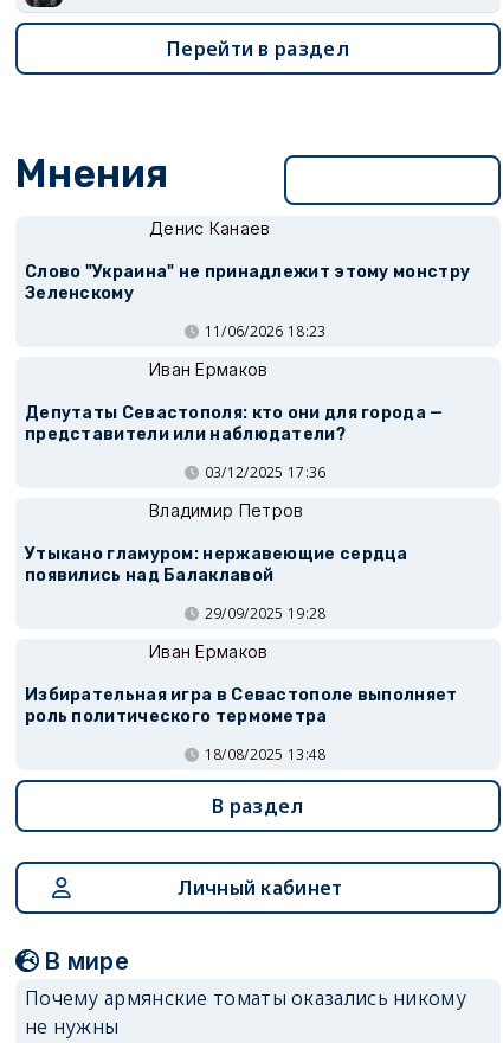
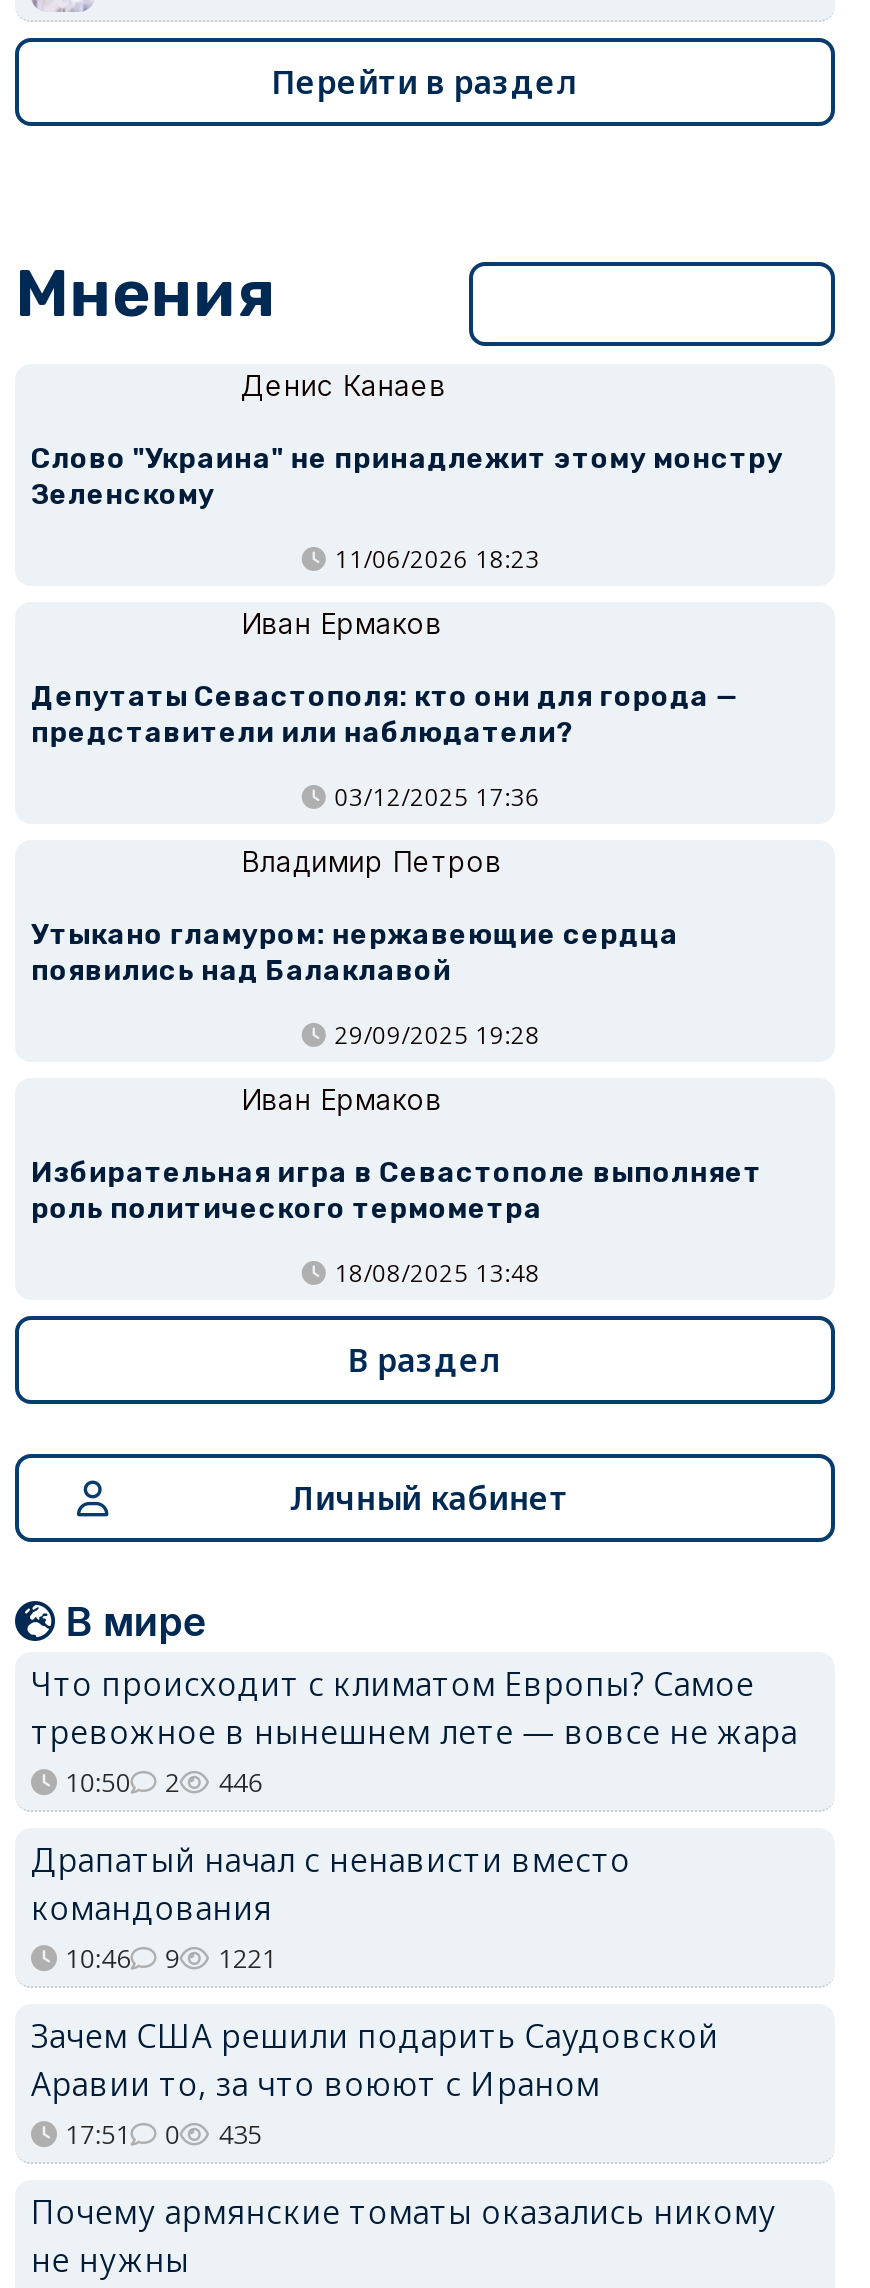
none -> [31,1662,798,2152] Что происходит с климатом Европы? Самое | тревожное в нынешнем лете — вовсе не жара | 10:50 | 2 | 446 | Драпатый начал с ненависти вместо | командования | 10:46 | 9 | 1221 | Зачем США решили подарить Саудовской | Аравии то, за что воюют с Ираном | 17:51 | 0 | 435

